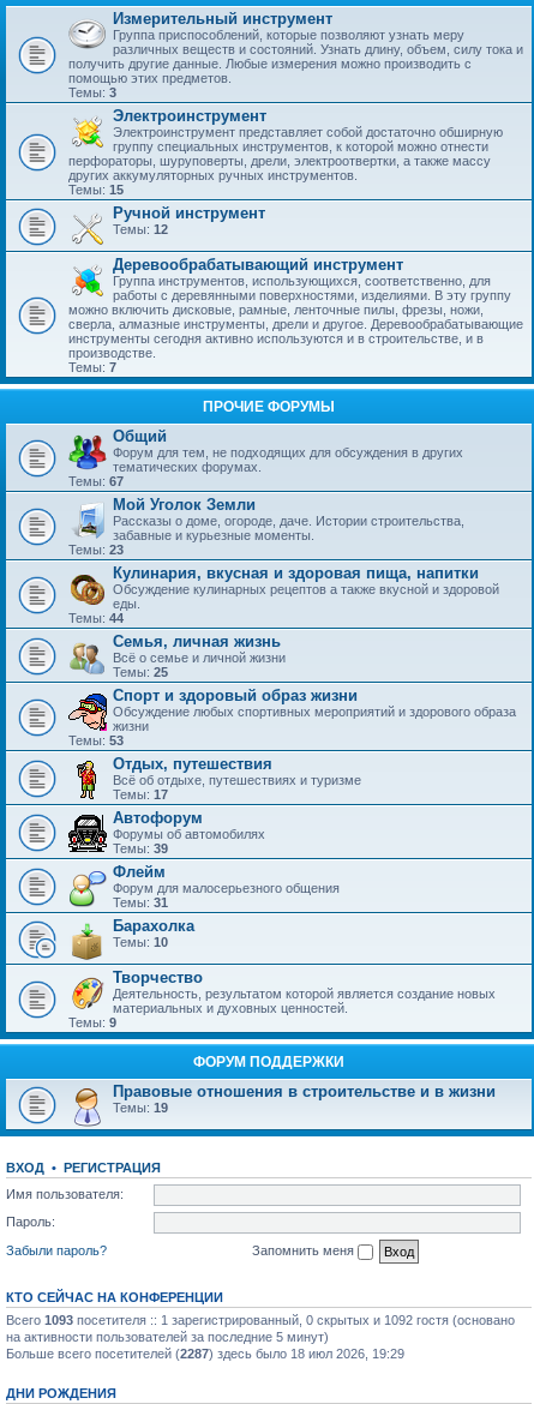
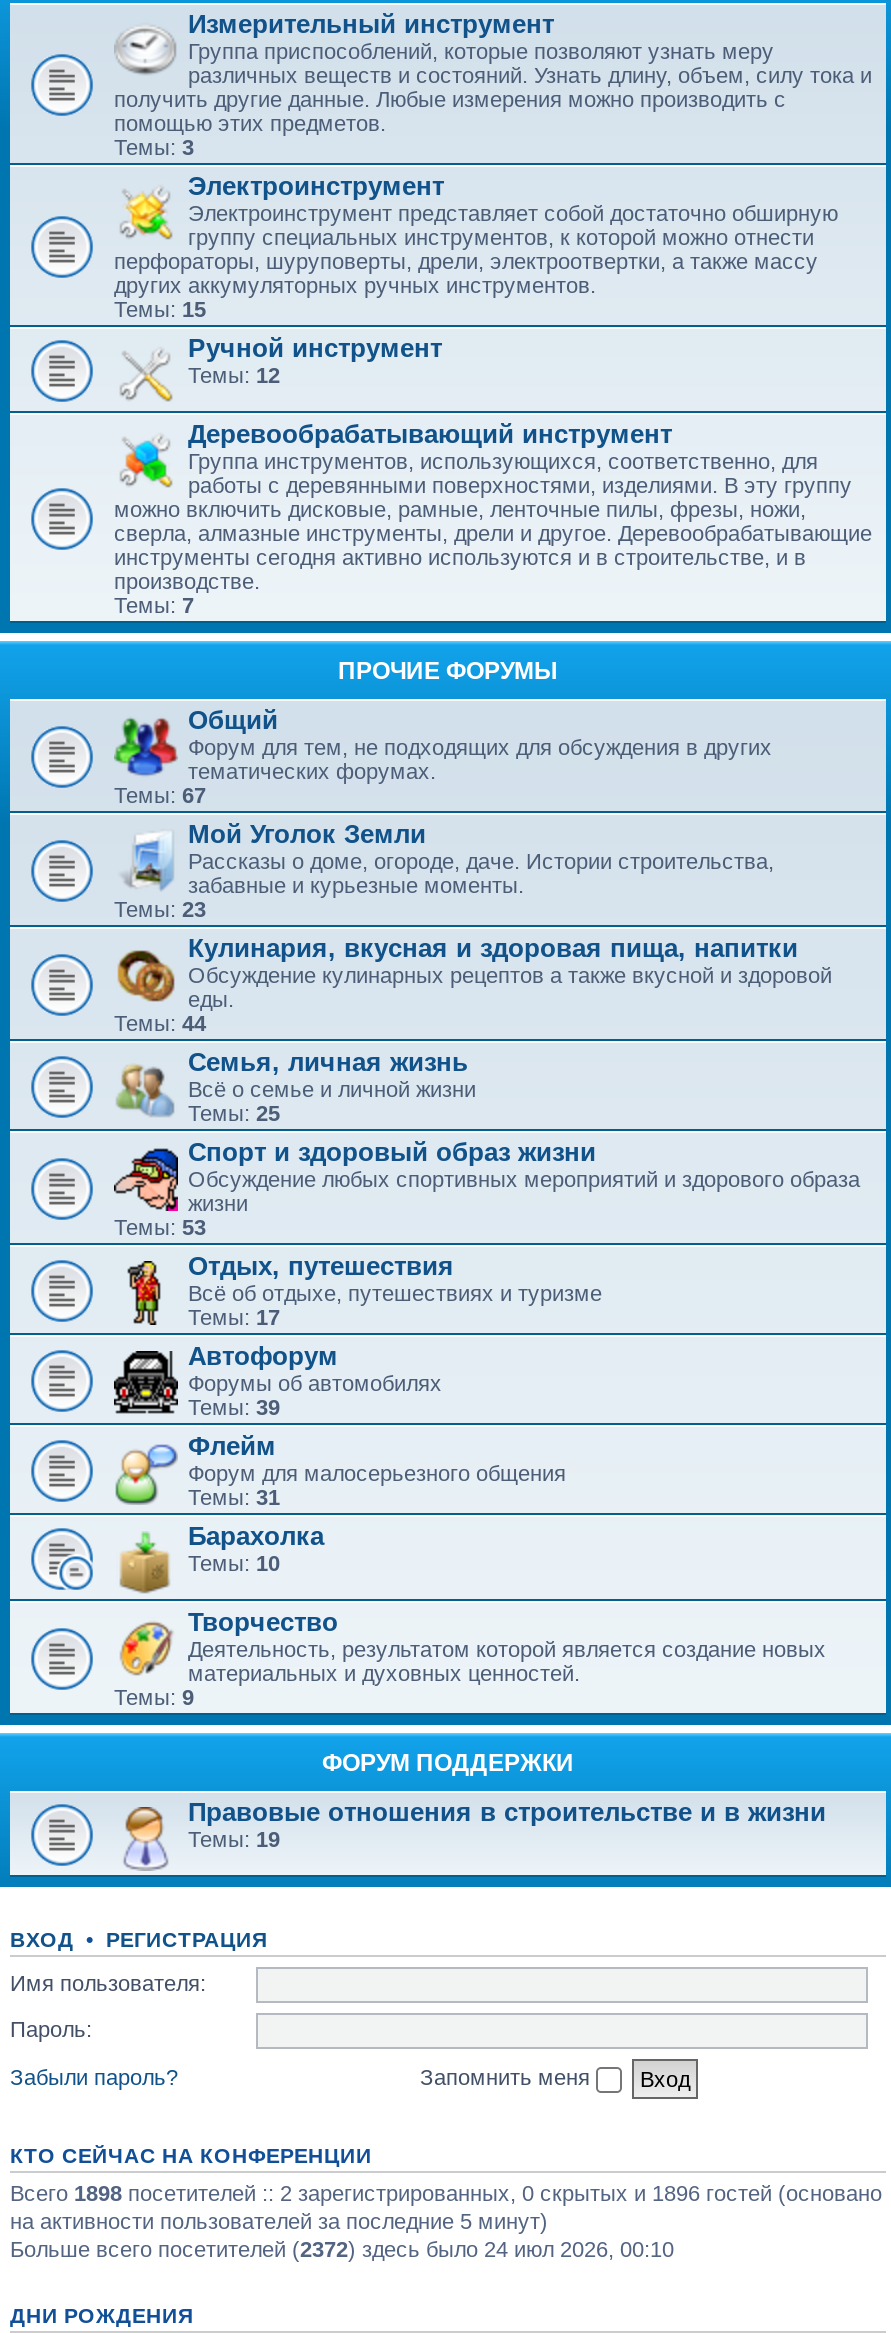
[6,1312,515,1327] Всего 1093 посетителя :: 1 зарегистрированный, 0 скрытых и 1092 гостя (основано -> [10,2180,882,2204] Всего 1898 посетителей :: 2 зарегистрированных, 0 скрытых и 1896 гостей (основано
[6,1346,404,1360] Больше всего посетителей (2287) здесь было 18 июл 2026, 19:29 -> [10,2236,674,2260] Больше всего посетителей (2372) здесь было 24 июл 2026, 00:10

